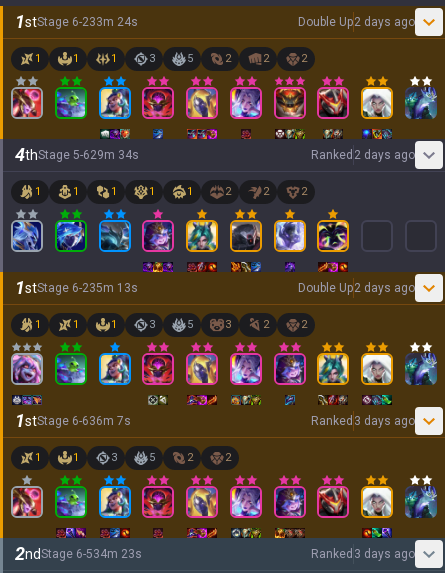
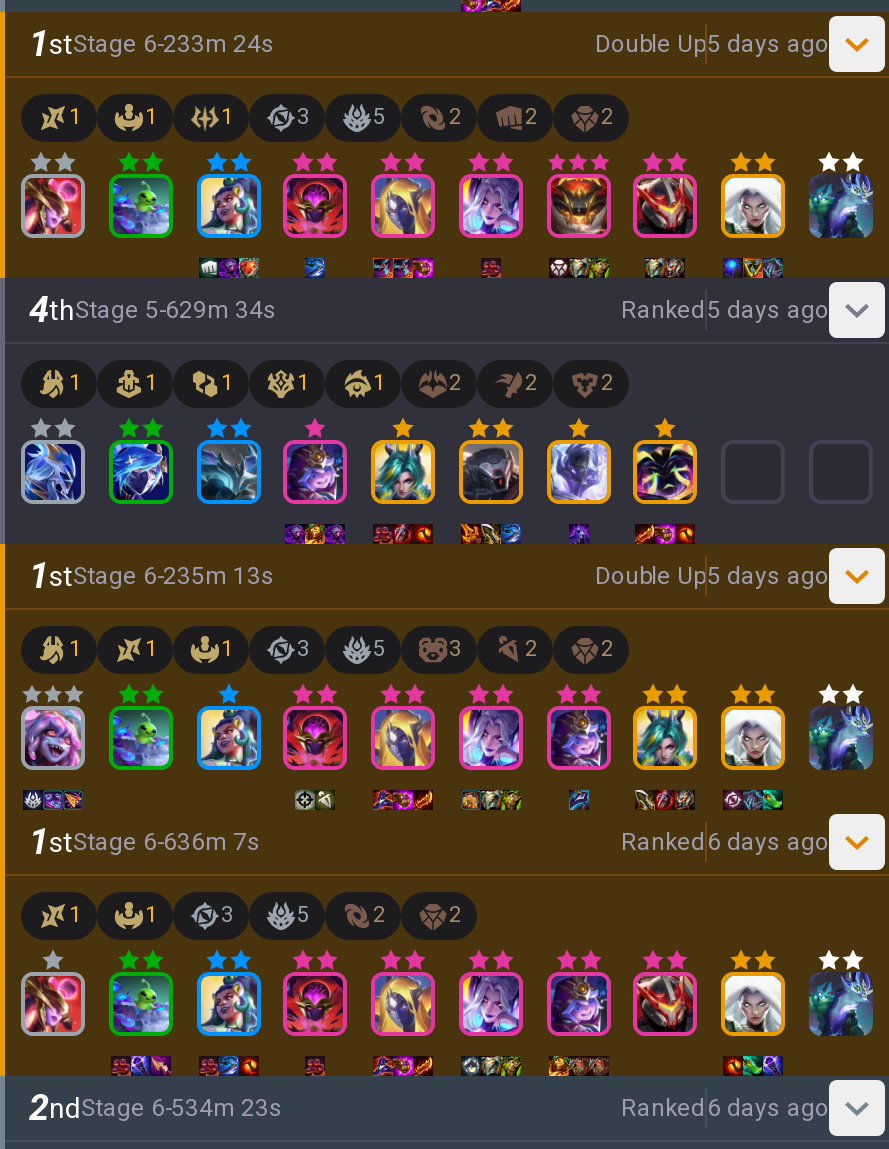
[298,15,415,29] Double Up2 days ago -> [595,30,829,58] Double Up5 days ago
[311,148,415,162] Ranked 2 days ago -> [621,296,829,324] Ranked 5 days ago
[298,281,415,295] Double Up2 days ago -> [595,562,829,590] Double Up5 days ago
[311,414,415,428] Ranked 3 days ago -> [621,828,829,856] Ranked 6 days ago
[311,547,415,561] Ranked 3 days ago -> [621,1094,829,1122] Ranked 6 days ago

